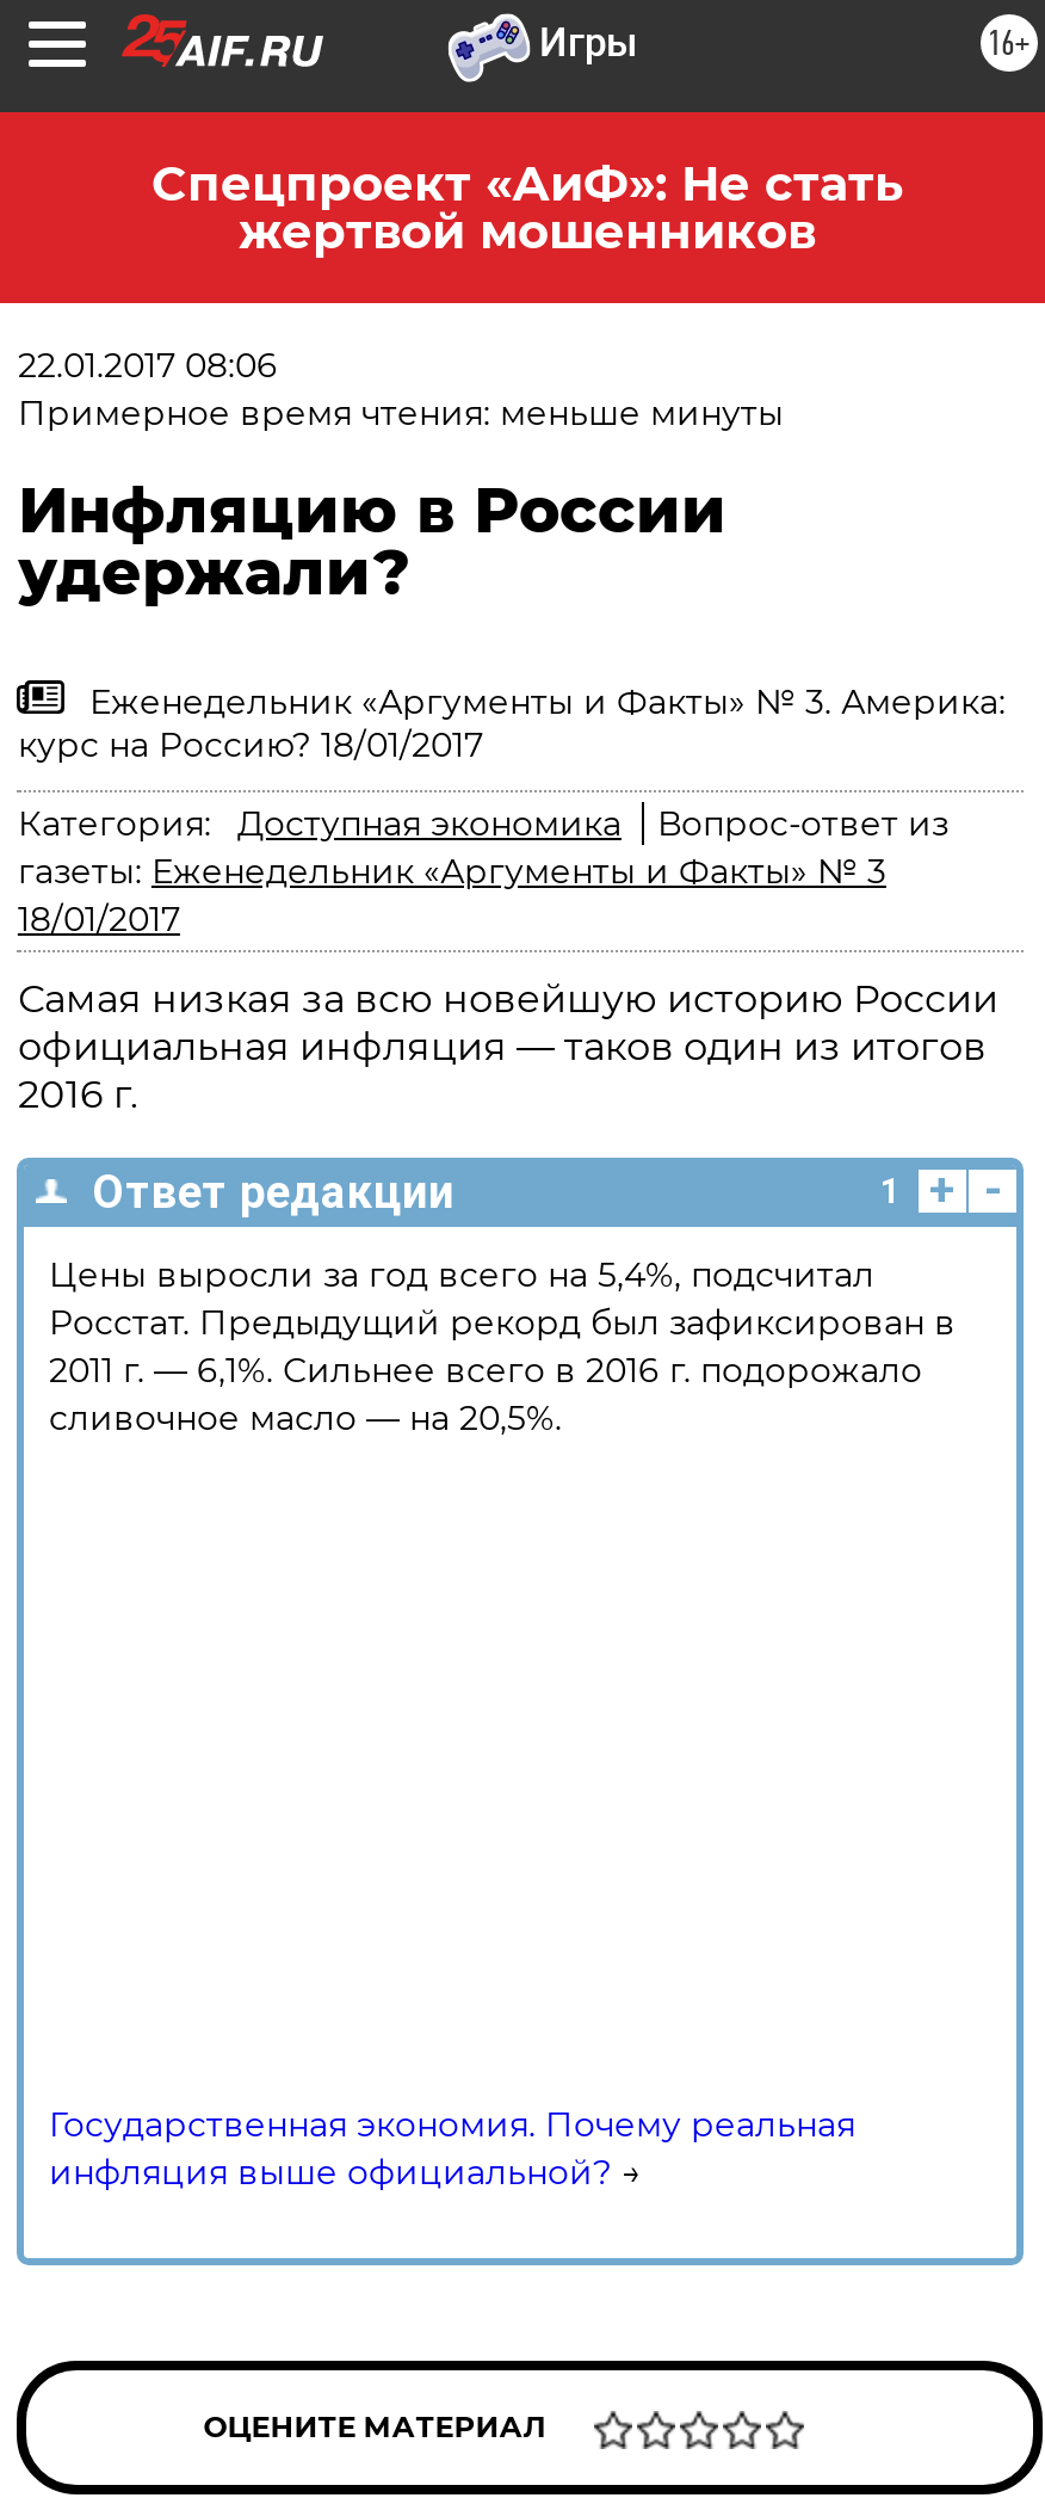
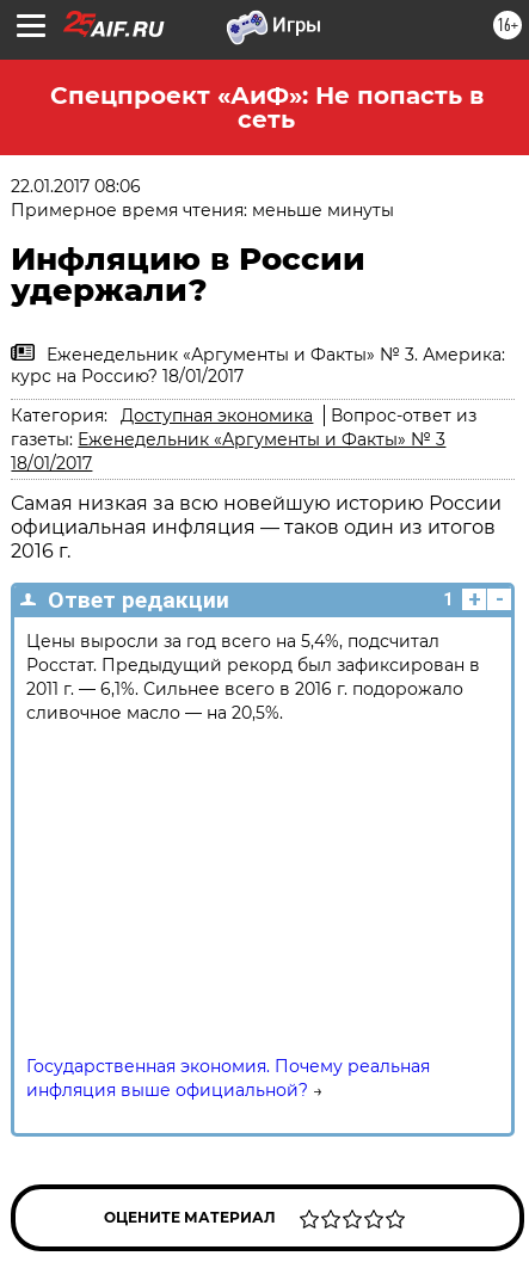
[152,155,903,260] Спецпроект «АиФ»: Не стать | жертвой мошенников -> [50,81,483,134] Спецпроект «АиФ»: Не попасть в | сеть

